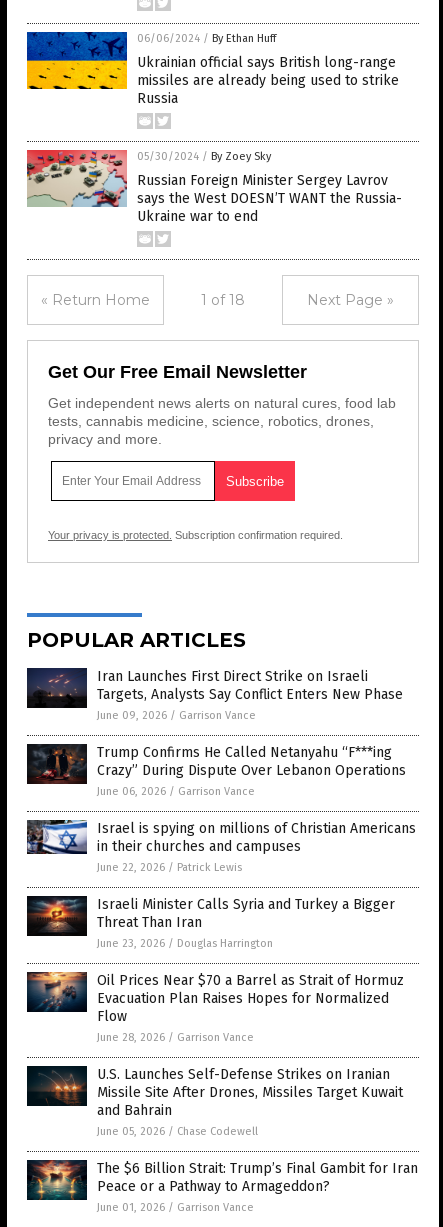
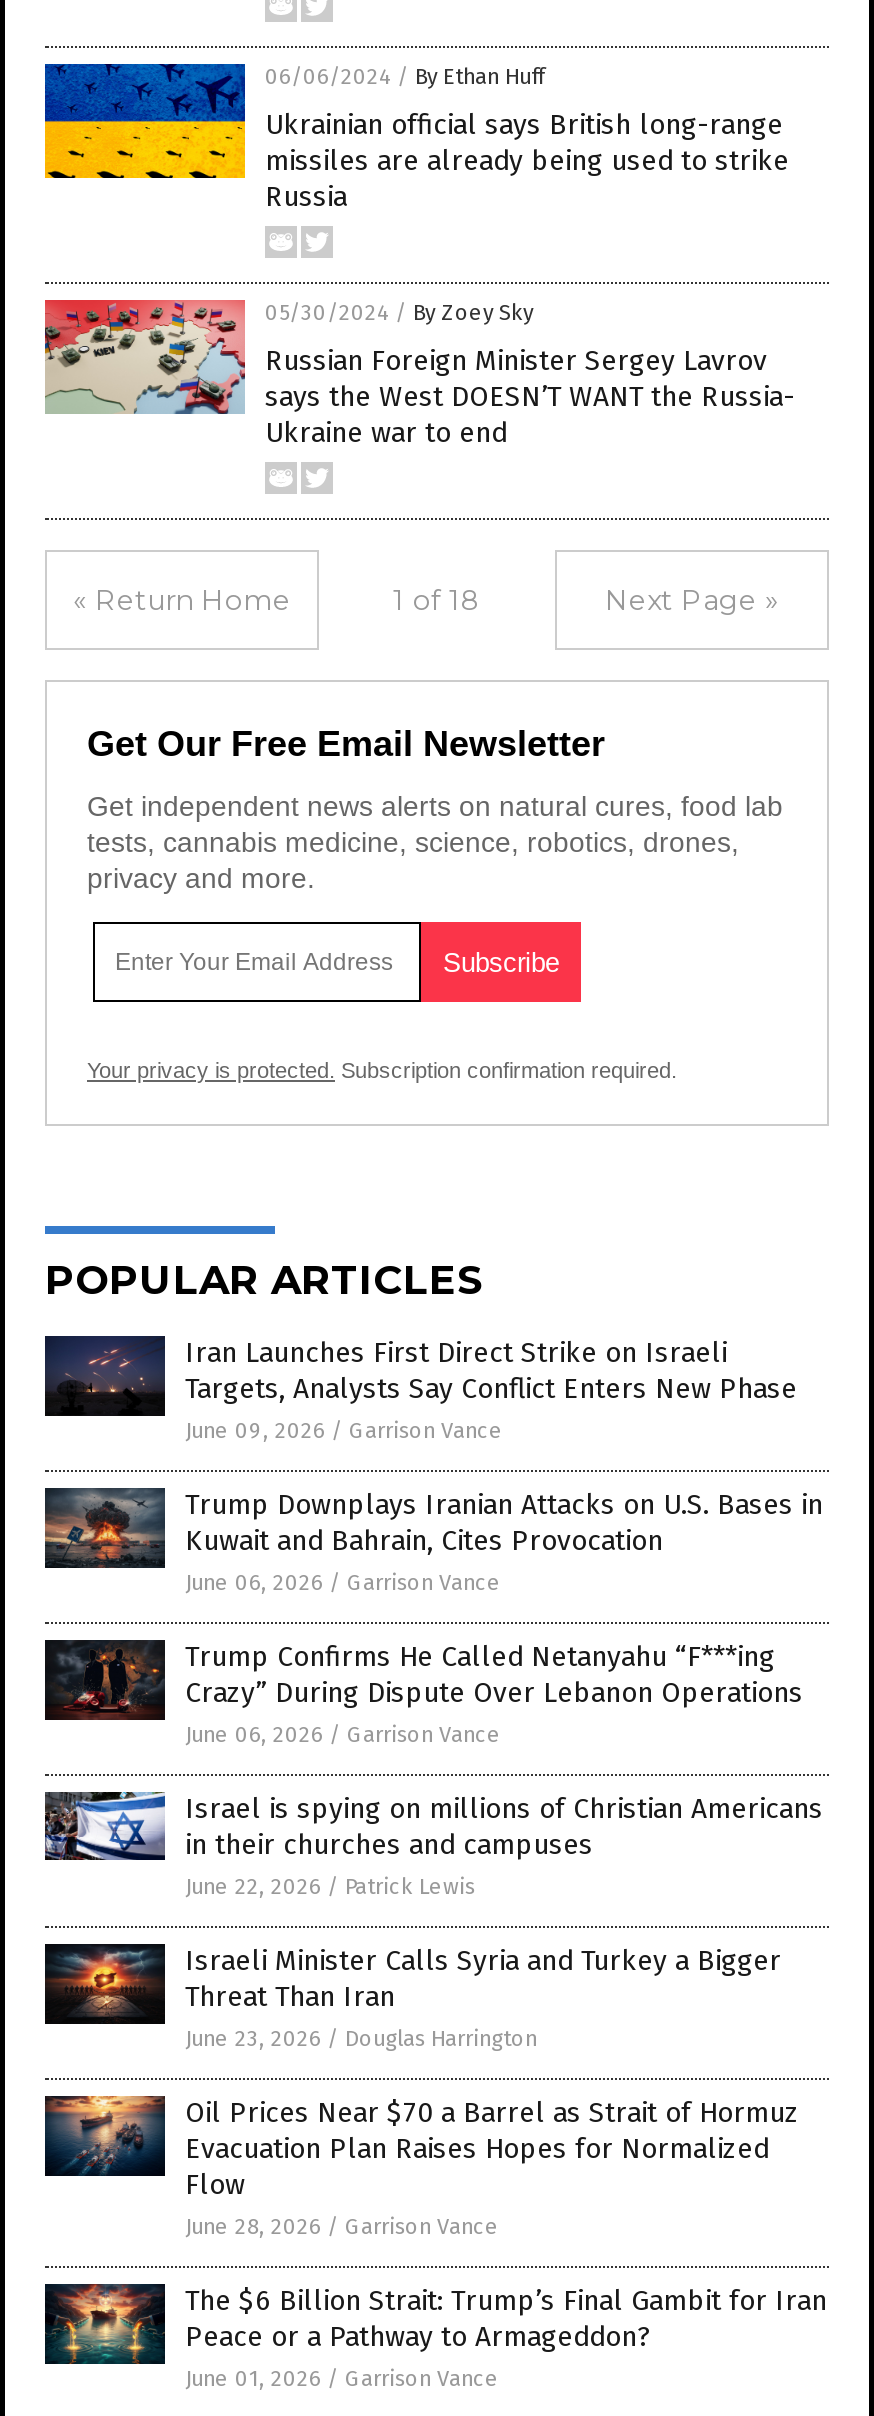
none -> [43,1488,823,1597] [image] | Trump Downplays Iranian Attacks on U.S. Bases in | Kuwait and Bahrain, Cites Provocation | June 06, 2026 / Garrison Vance
moved [26,738,416,1044] -> [43,1628,823,2241]: [image] | Trump Confirms He Called Netanyahu “F***ing | Crazy” During Dispute Over Lebanon Operations | ... | Flow | June 28, 2026 / Garrison Vance
[33,1065,403,1138] [image] | U.S. Launches Self-Defense Strikes on Iranian | Missile Site After Drones, Missiles Target Kuwait | and Bahrain | June 05, 2026 / Chase Codewell -> none

